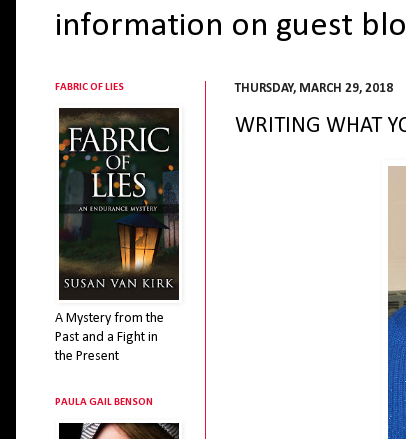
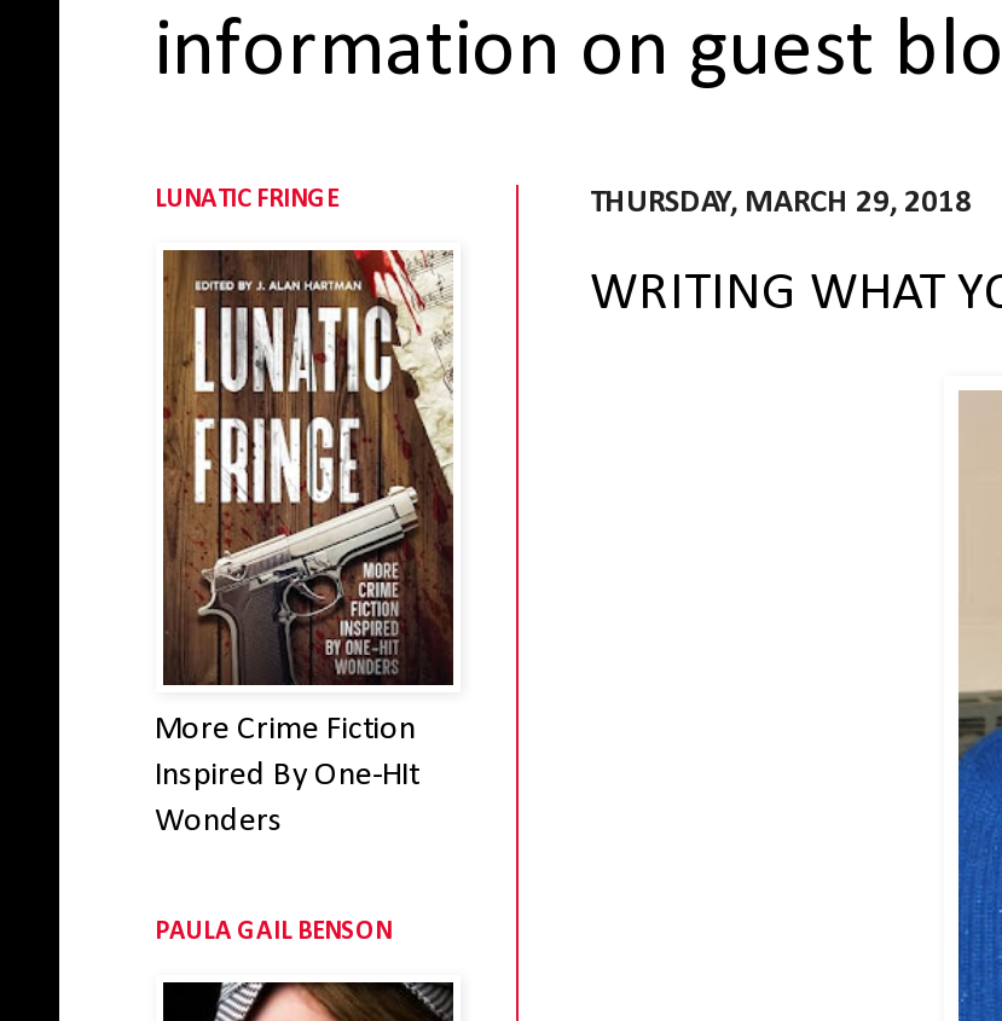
[55,82,124,93] FABRIC OF LIES -> [155,187,338,213] LUNATIC FRINGE
[55,107,180,364] [image] | A Mystery from the | Past and a Fight in | the Present -> [155,248,453,839] [image] | More Crime Fiction | Inspired By One-HIt | Wonders

